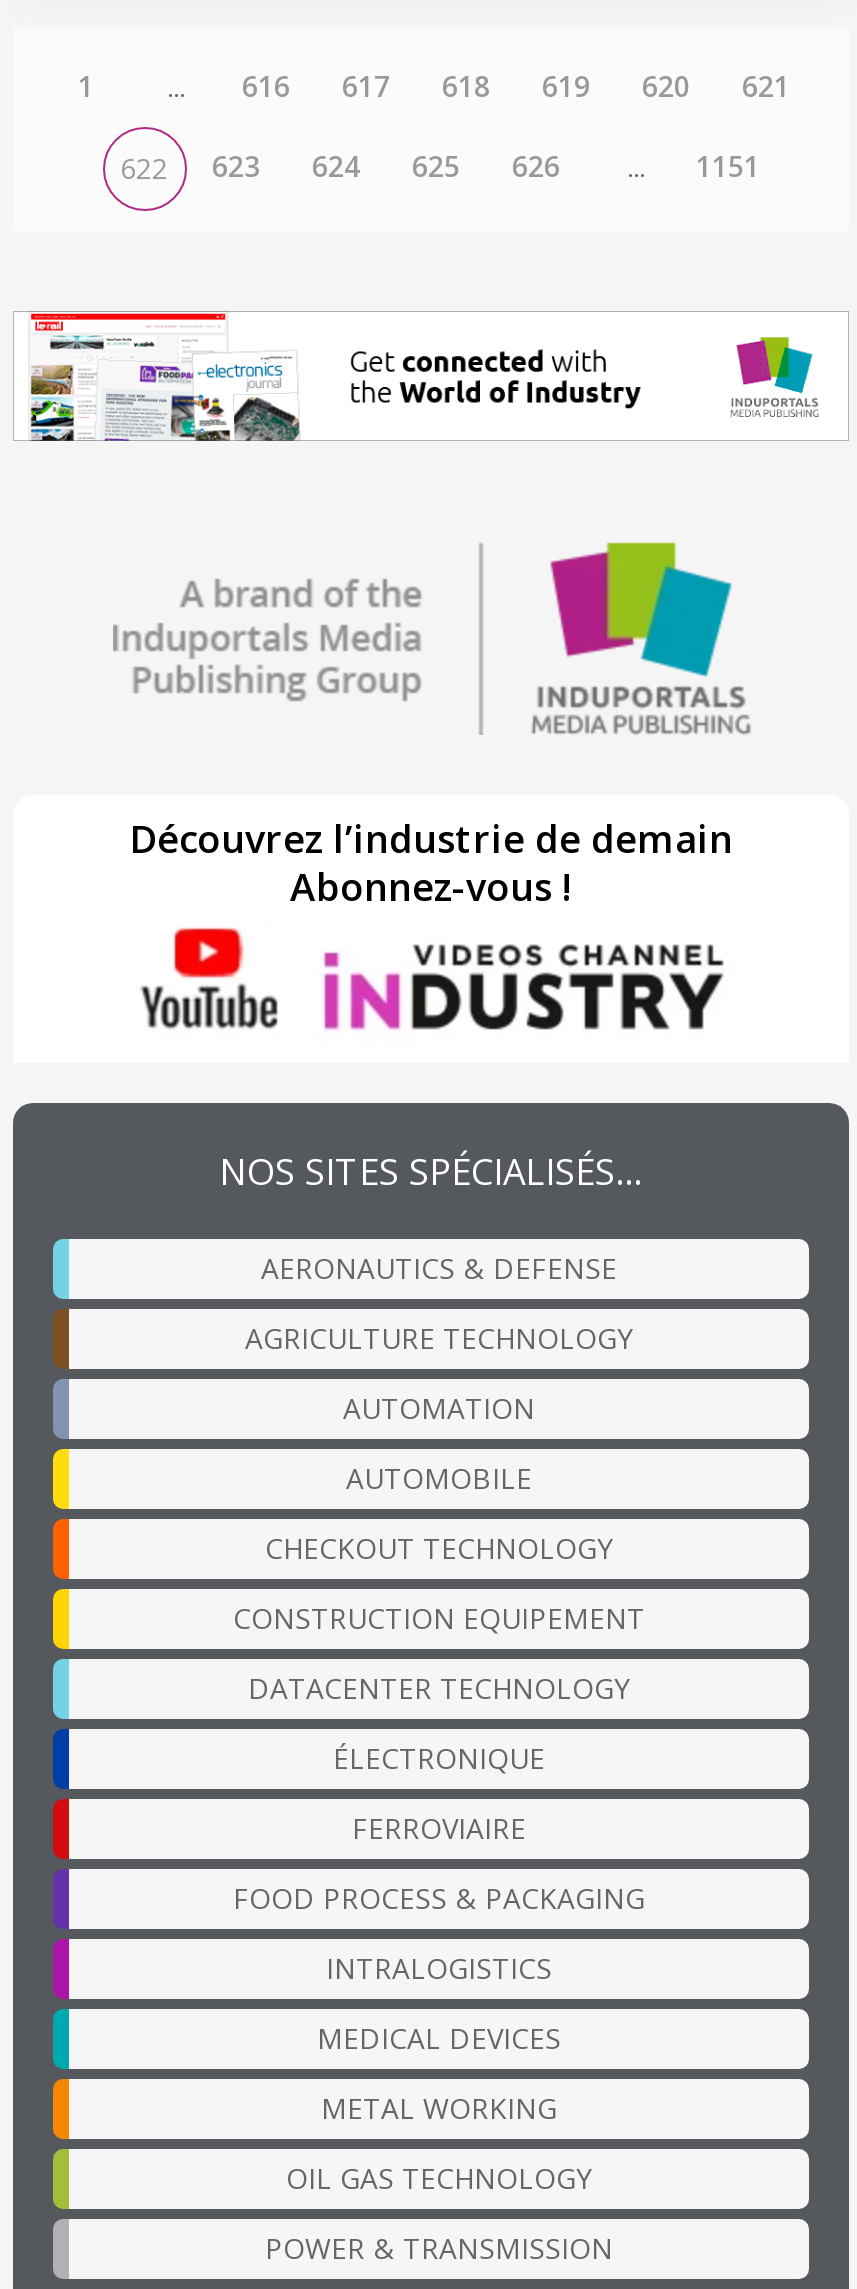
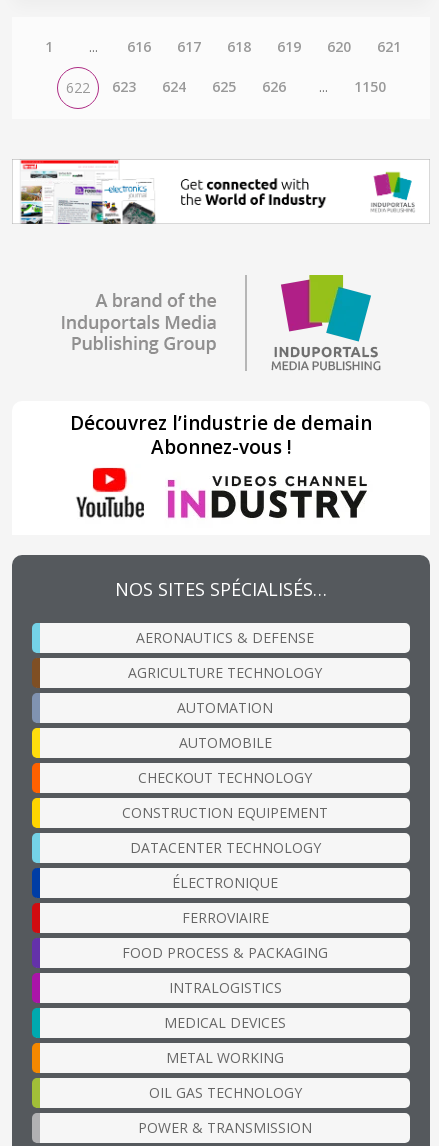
[696,147,760,185] 1151 -> [353,77,385,96] 1150

